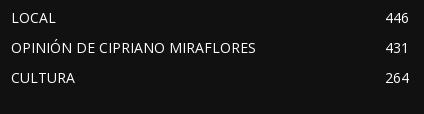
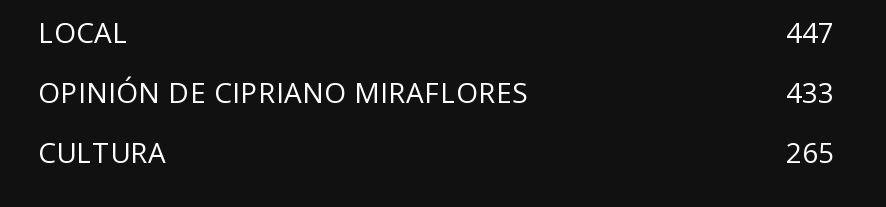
[385,8,409,27] 446 -> [786,13,834,51] 447
[385,38,409,57] 431 -> [786,73,834,111] 433
[385,68,409,87] 264 -> [786,133,834,171] 265

